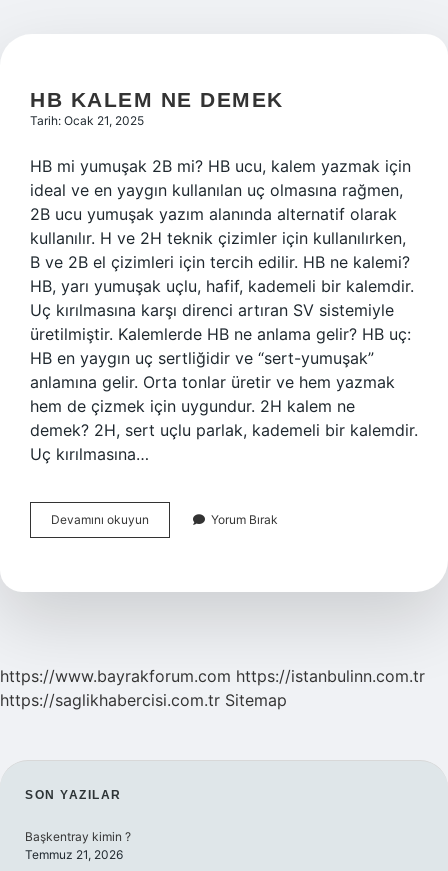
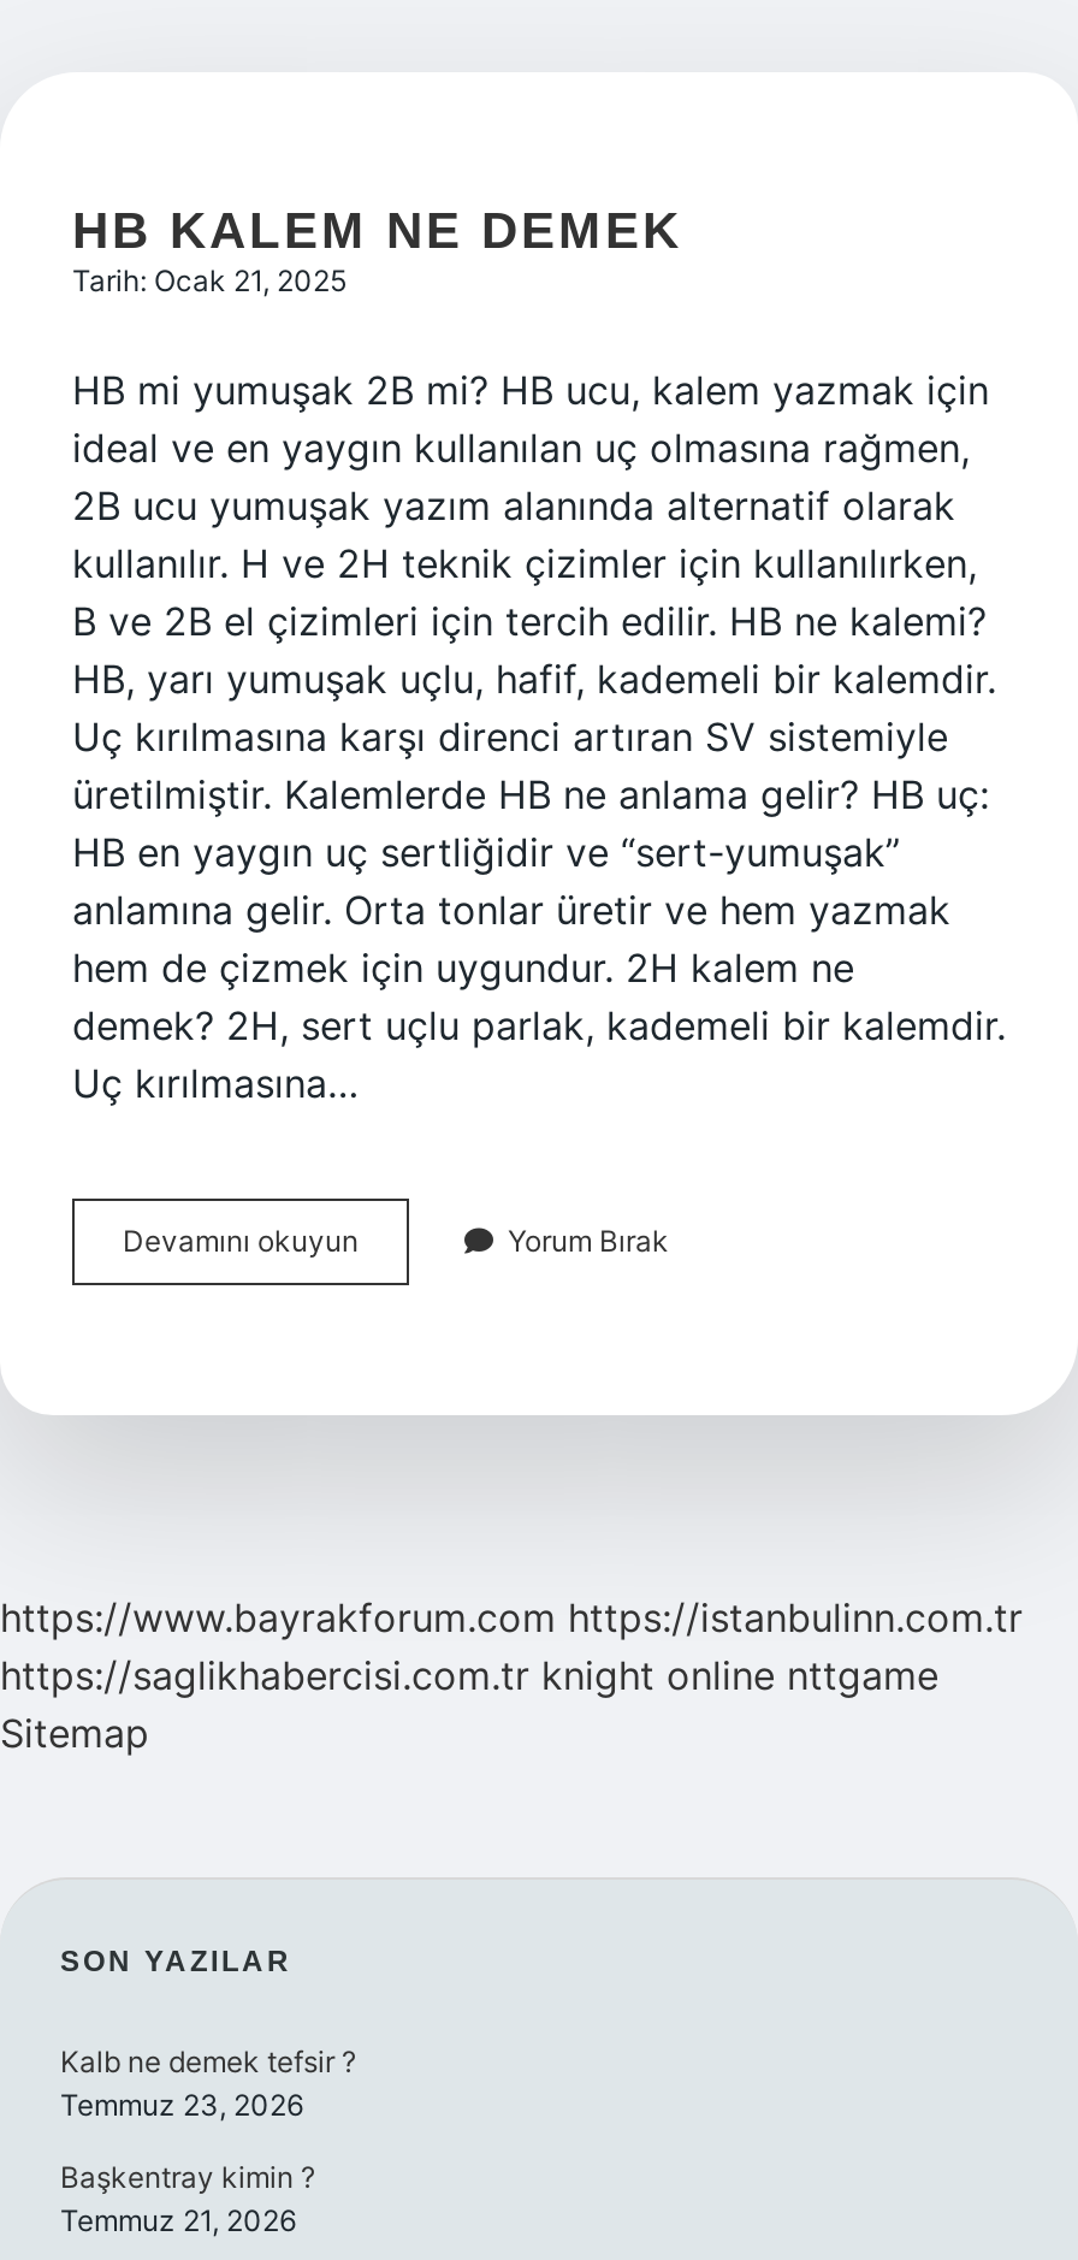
[0,690,287,710] https://saglikhabercisi.com.tr Sitemap -> [0,1651,938,1757] https://saglikhabercisi.com.tr knight online nttgame | Sitemap
none -> [60,2043,356,2123] Kalb ne demek tefsir ? | Temmuz 23, 2026

